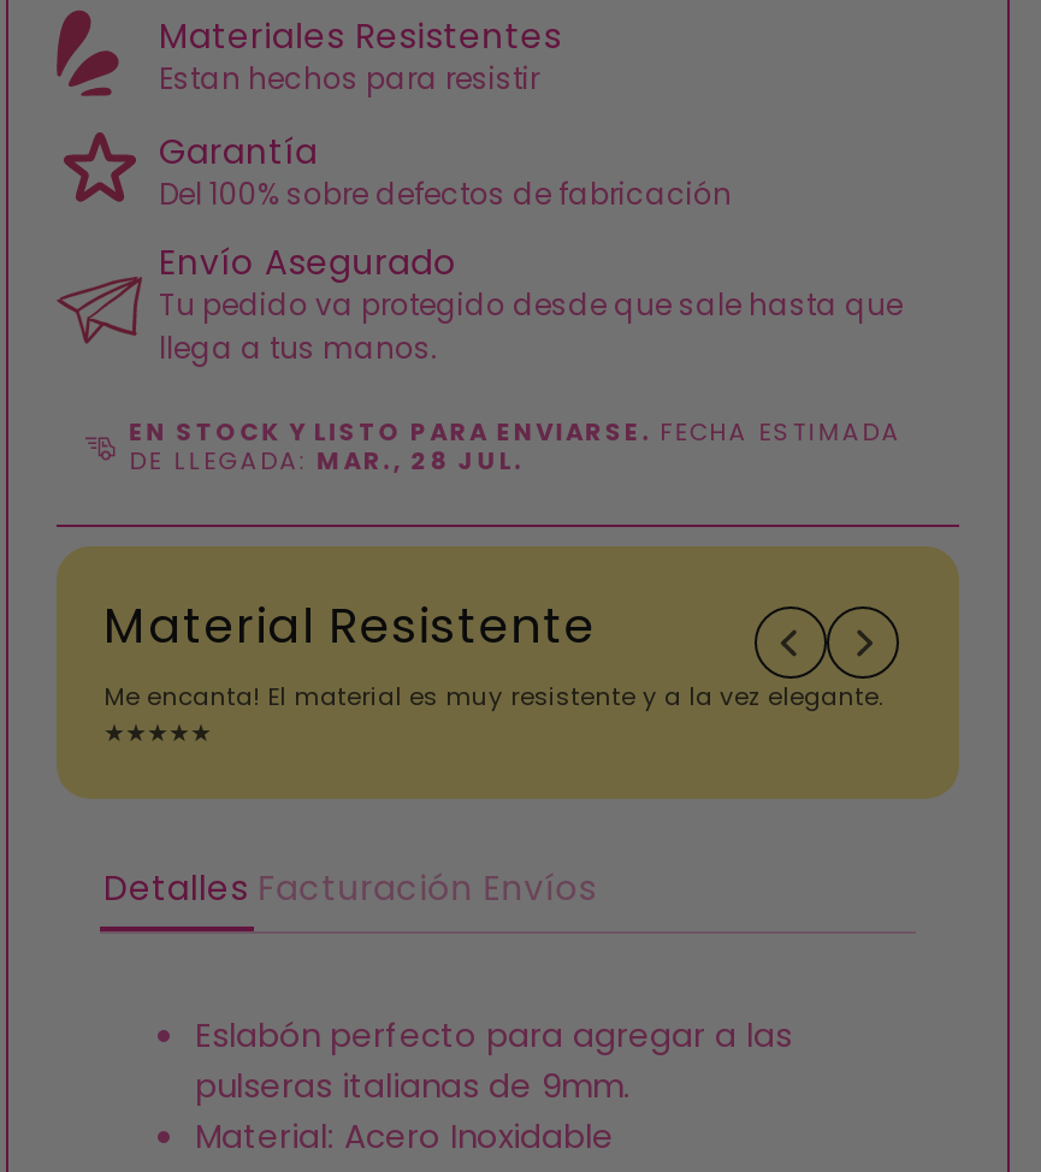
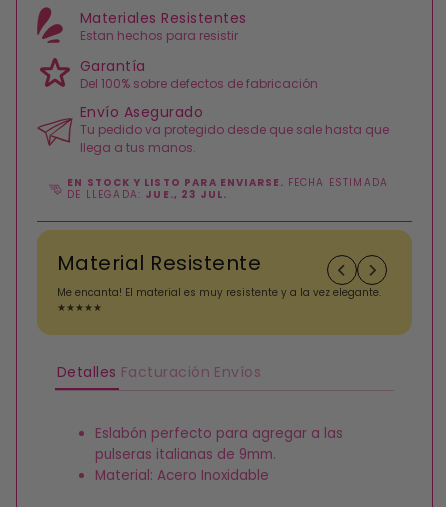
[129,444,524,480] DE LLEGADA: MAR., 28 JUL. -> [67,187,227,202] DE LLEGADA: JUE., 23 JUL.

